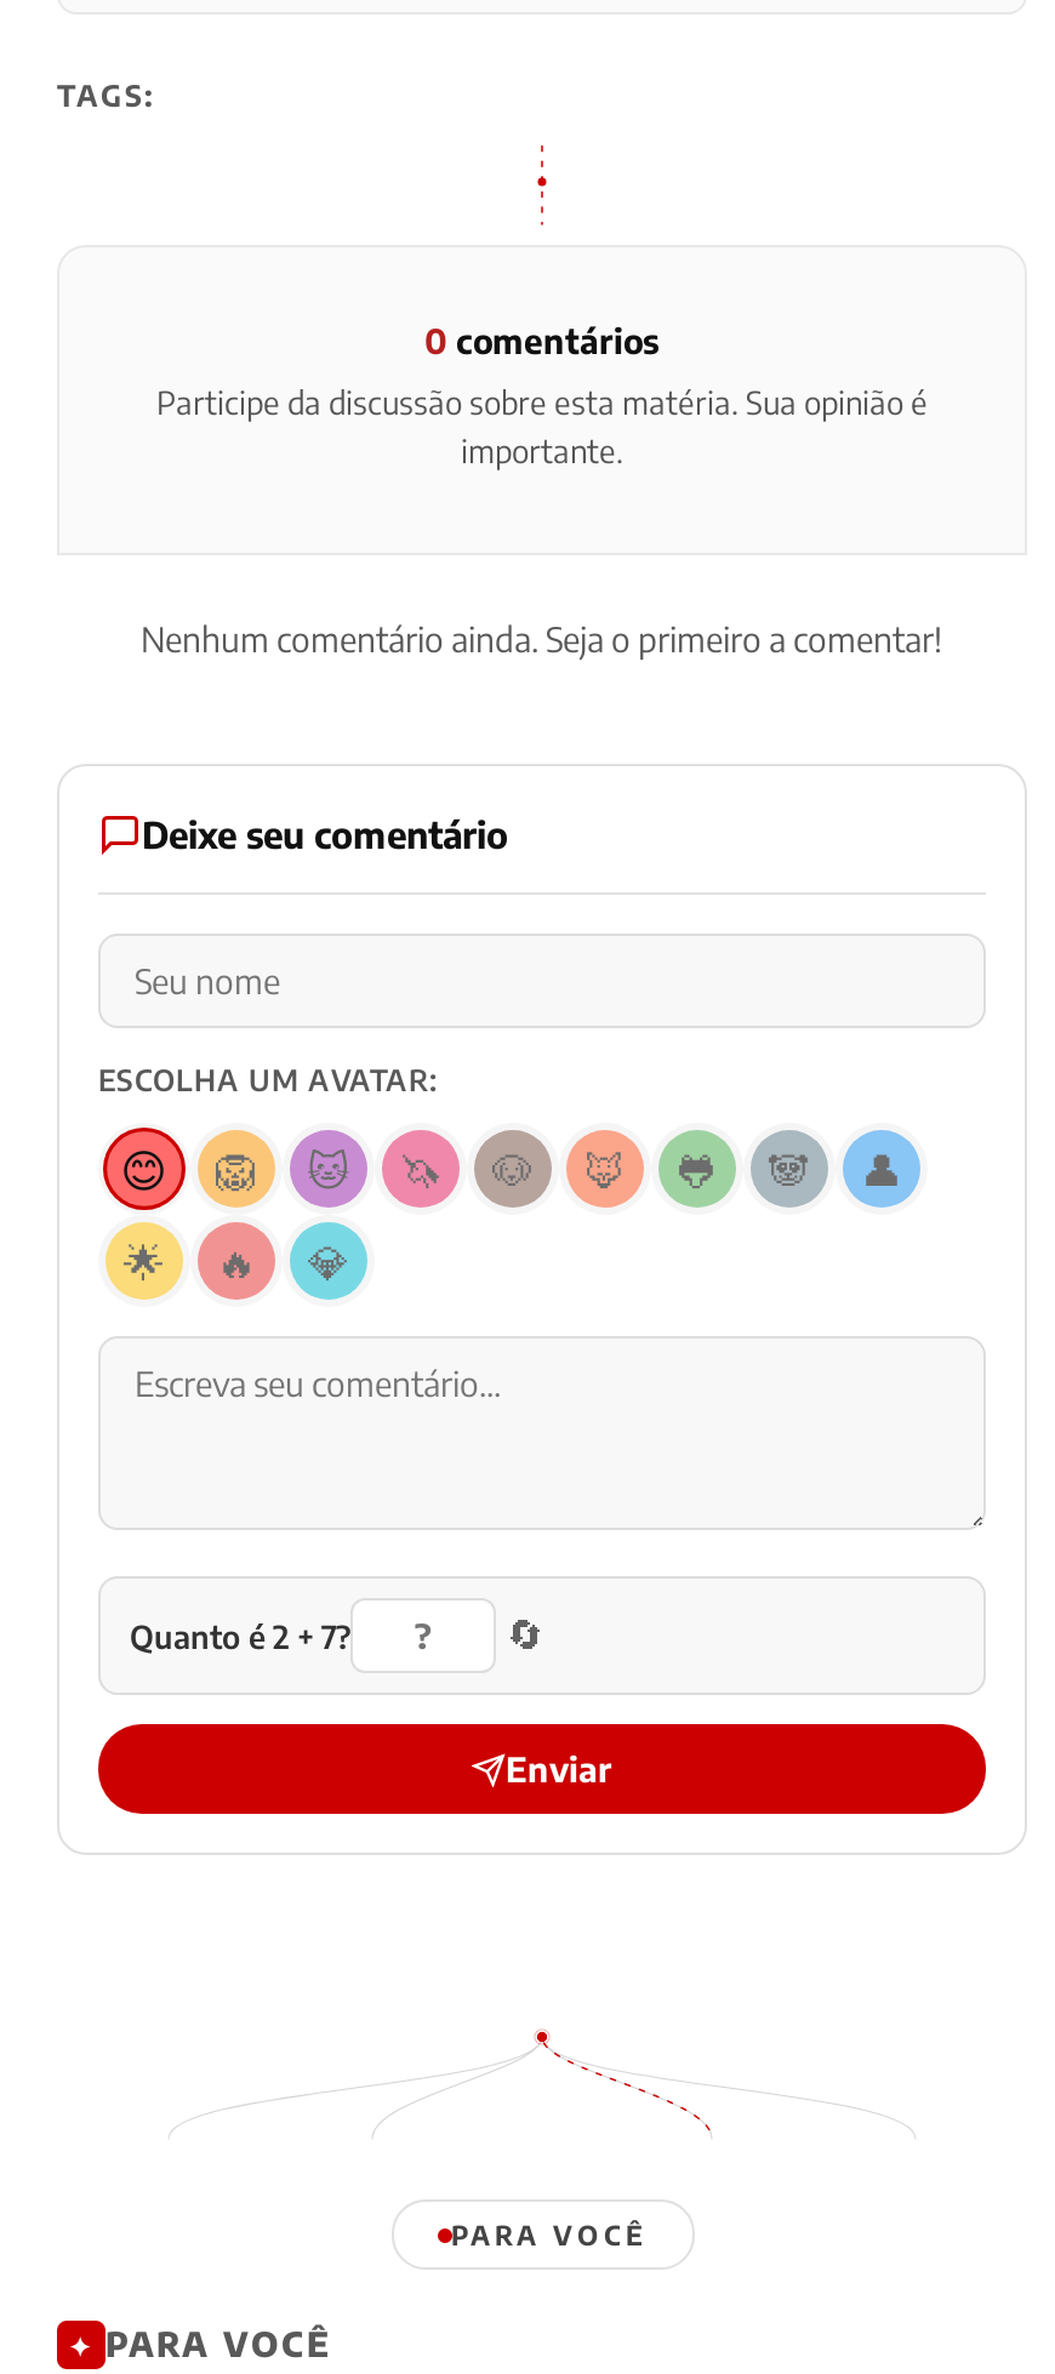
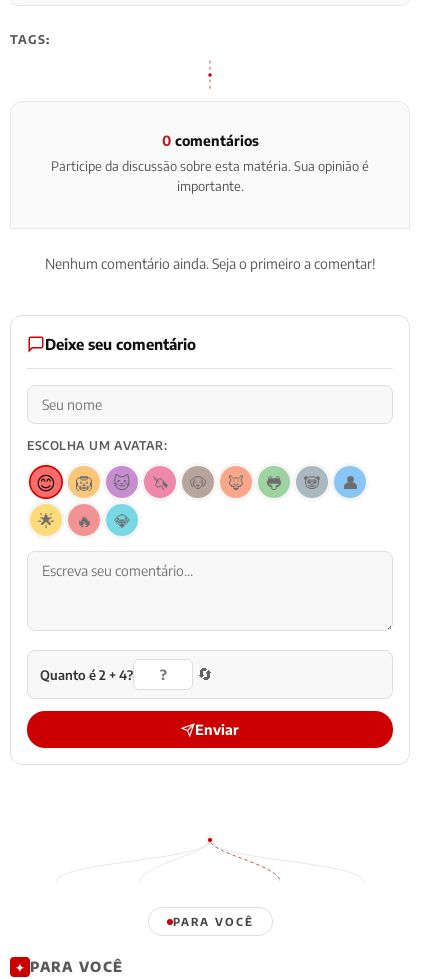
[130,1617,350,1655] Quanto é 2 + 7? -> [40,667,133,683] Quanto é 2 + 4?

